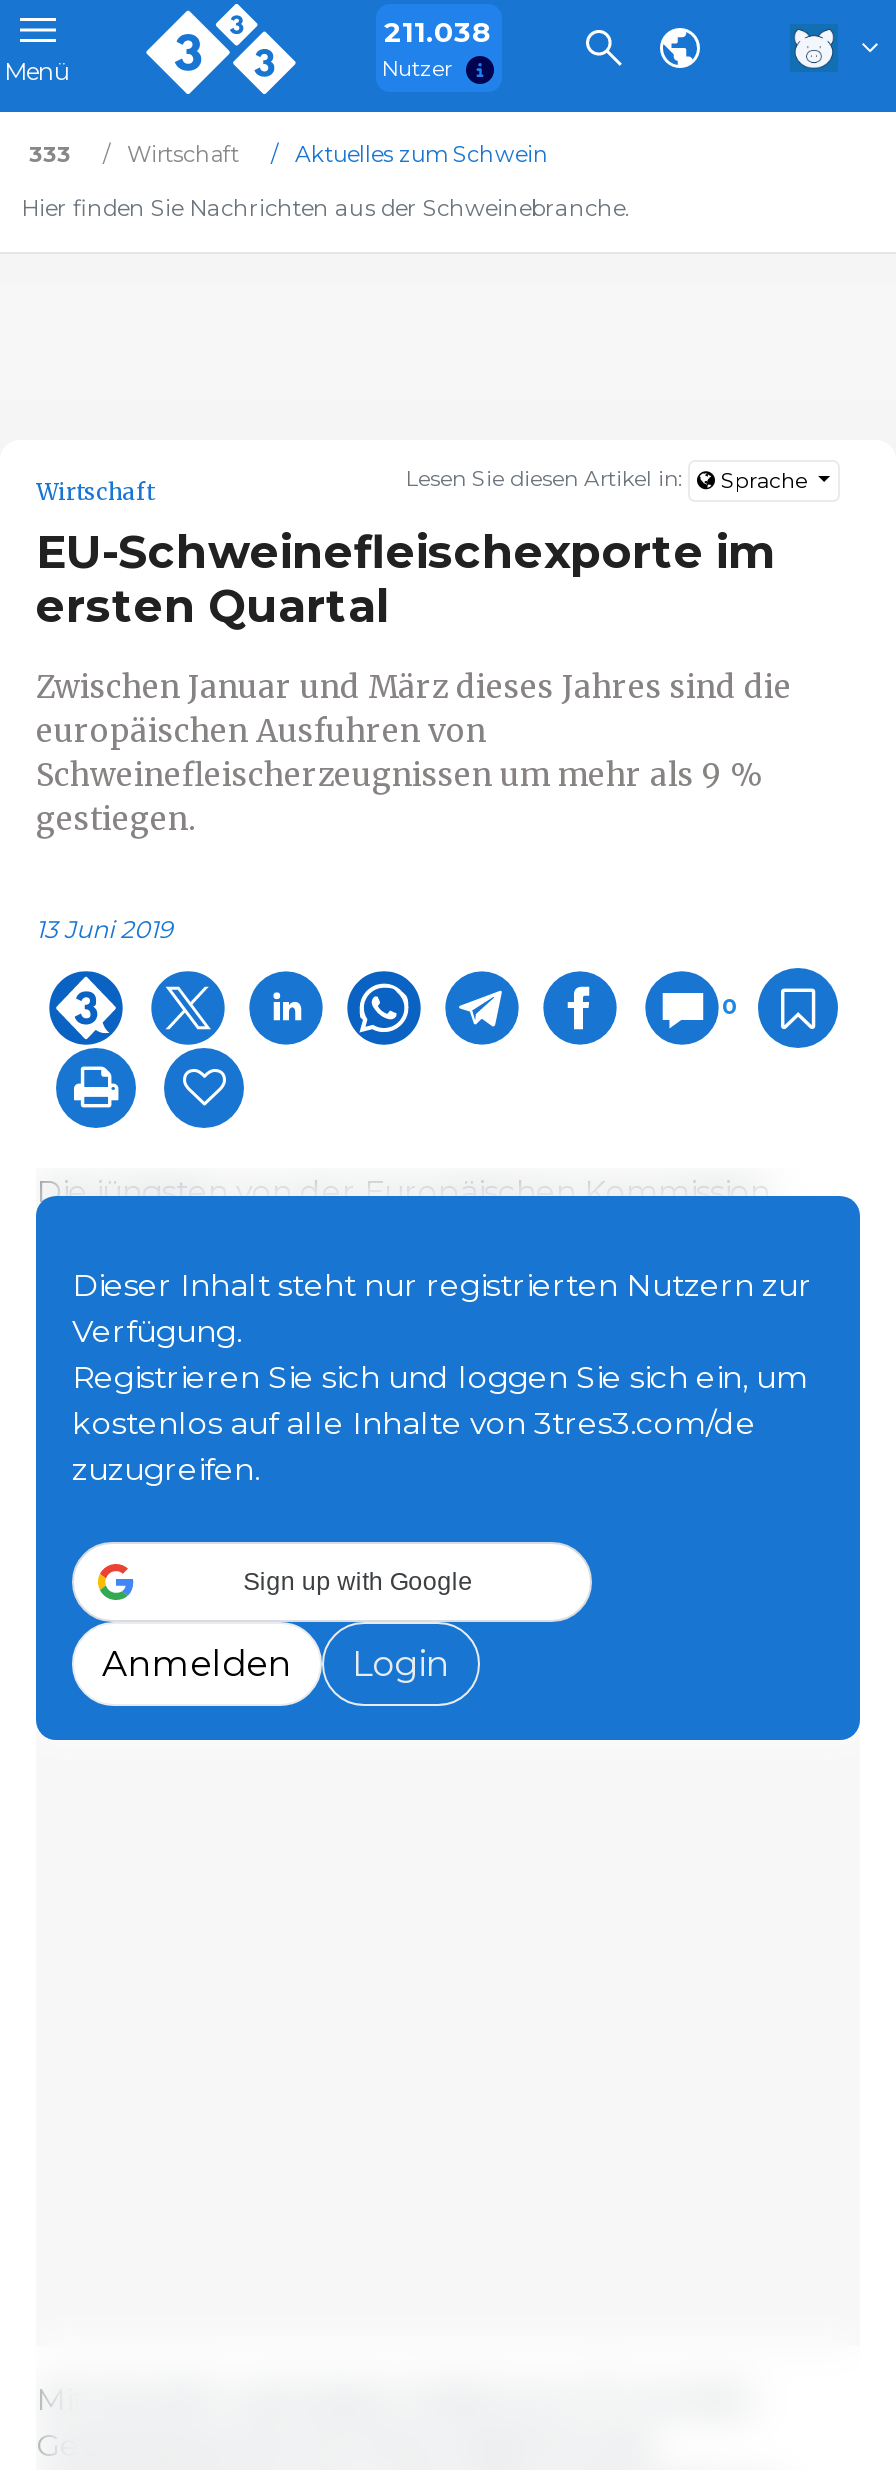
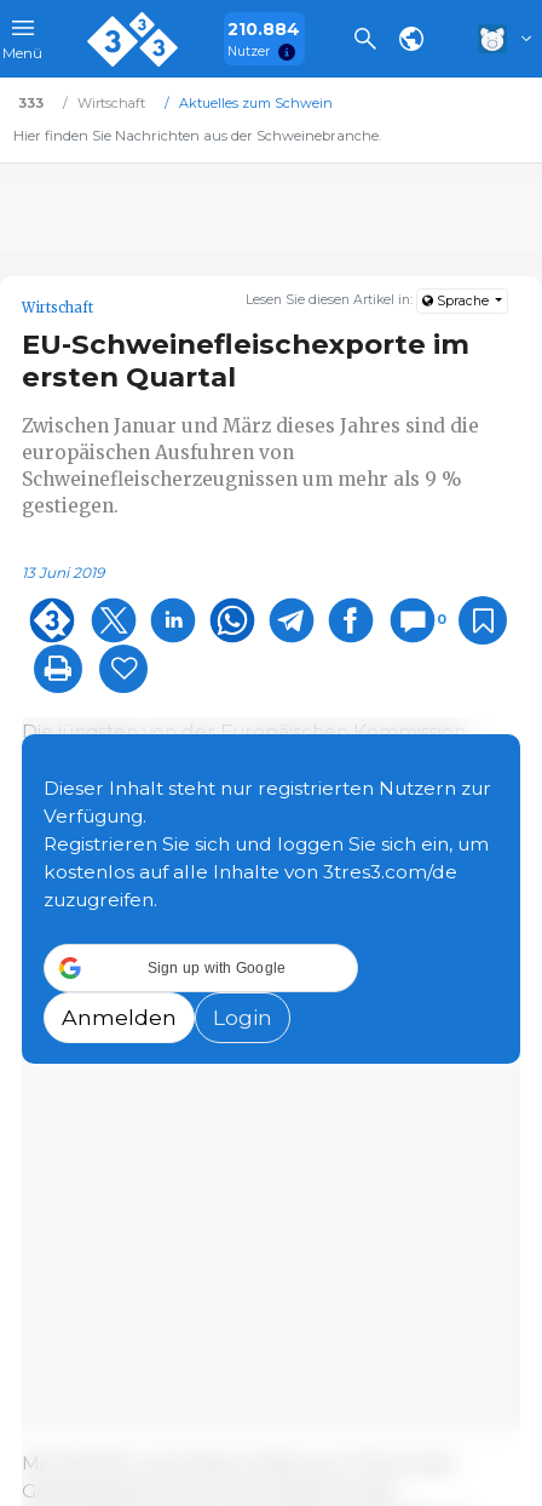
[384,13,492,49] 211.038 -> [228,18,300,39] 210.884

